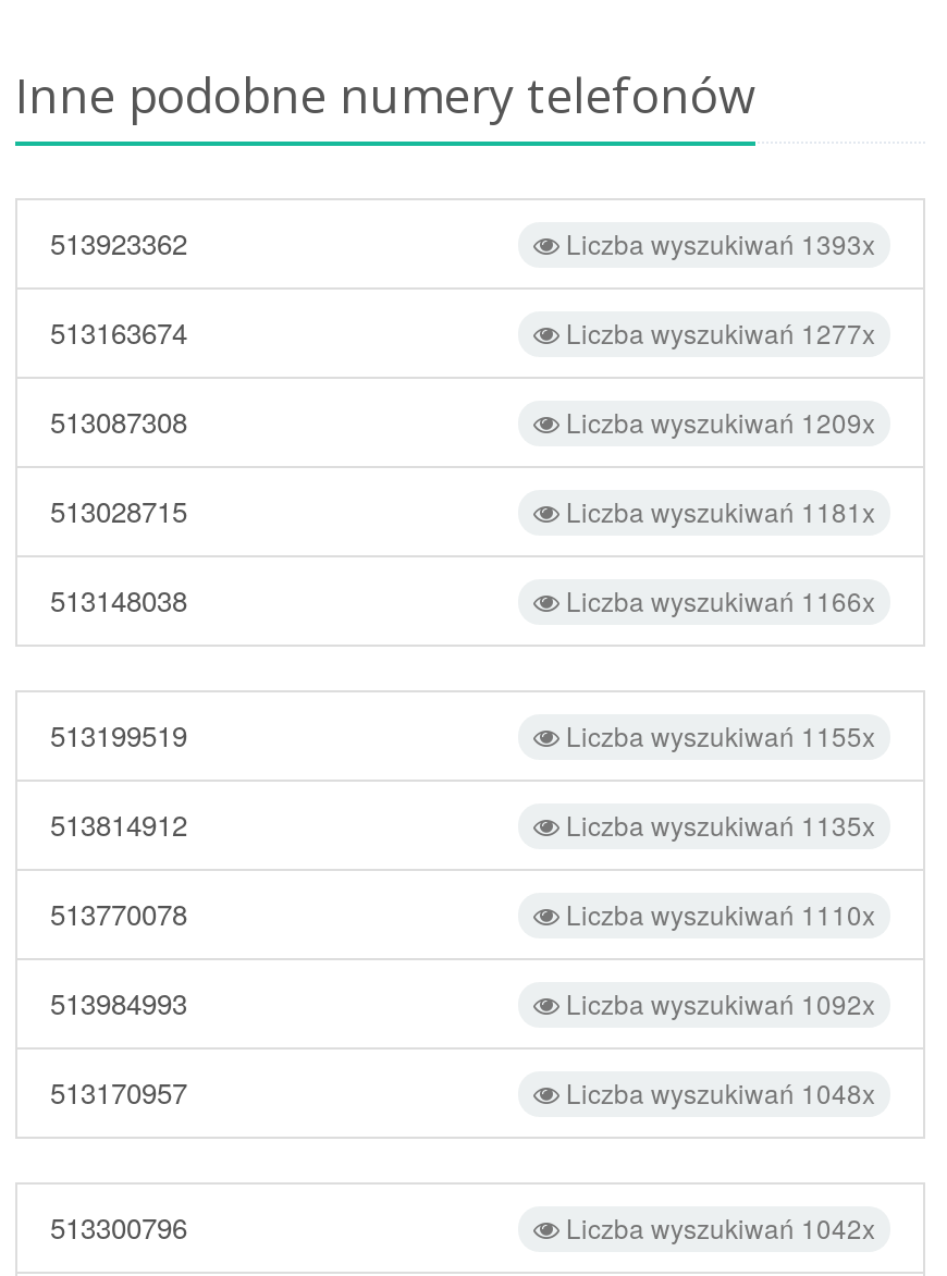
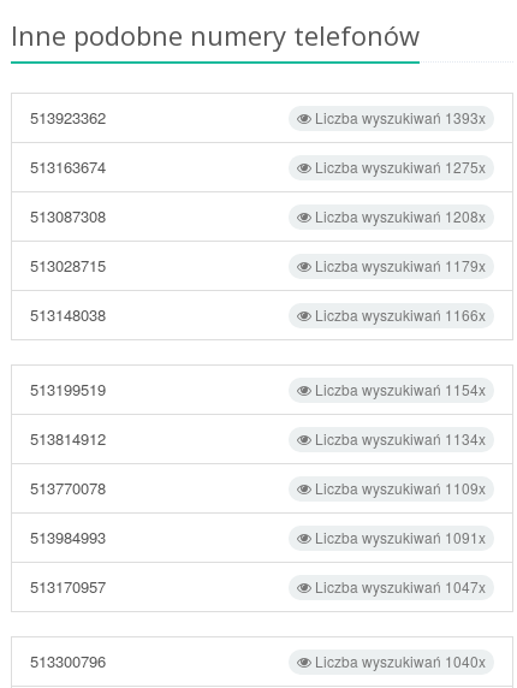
[559,314,875,351] Liczba wyszukiwań 1277x -> [311,156,486,177] Liczba wyszukiwań 1275x
[559,403,875,440] Liczba wyszukiwań 1209x -> [311,206,486,226] Liczba wyszukiwań 1208x
[559,492,875,529] Liczba wyszukiwań 1181x -> [311,255,486,275] Liczba wyszukiwań 1179x
[559,716,875,753] Liczba wyszukiwań 1155x -> [311,379,486,399] Liczba wyszukiwań 1154x
[559,806,875,843] Liczba wyszukiwań 1135x -> [311,428,486,449] Liczba wyszukiwań 1134x
[559,895,875,932] Liczba wyszukiwań 1110x -> [311,478,486,498] Liczba wyszukiwań 1109x
[559,984,875,1021] Liczba wyszukiwań 1092x -> [311,527,486,547] Liczba wyszukiwań 1091x
[559,1073,875,1111] Liczba wyszukiwań 1048x -> [311,576,486,597] Liczba wyszukiwań 1047x
[559,1208,875,1246] Liczba wyszukiwań 1042x -> [311,651,486,671] Liczba wyszukiwań 1040x

